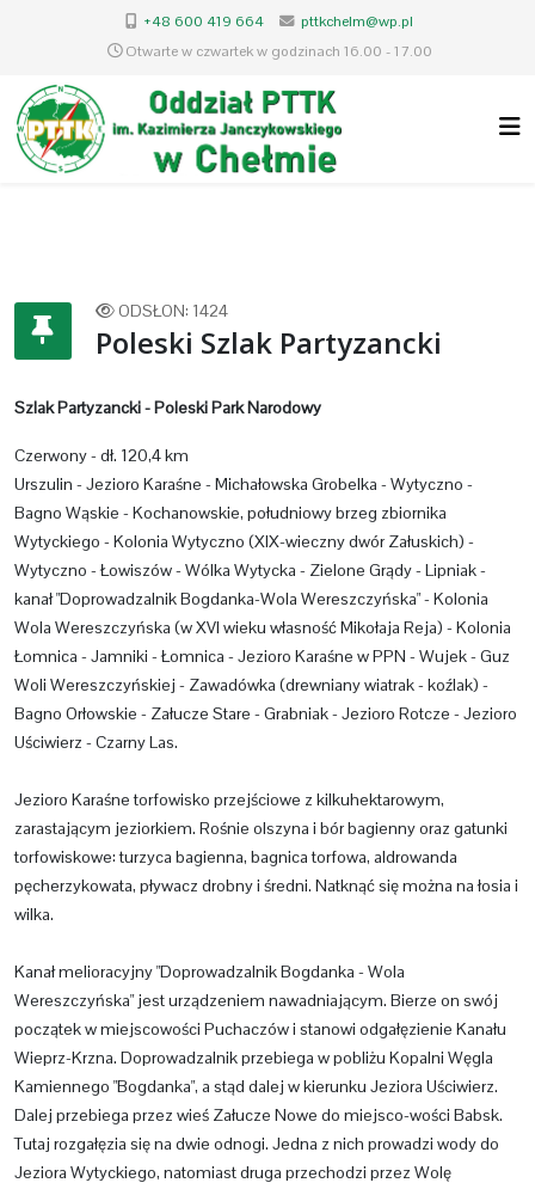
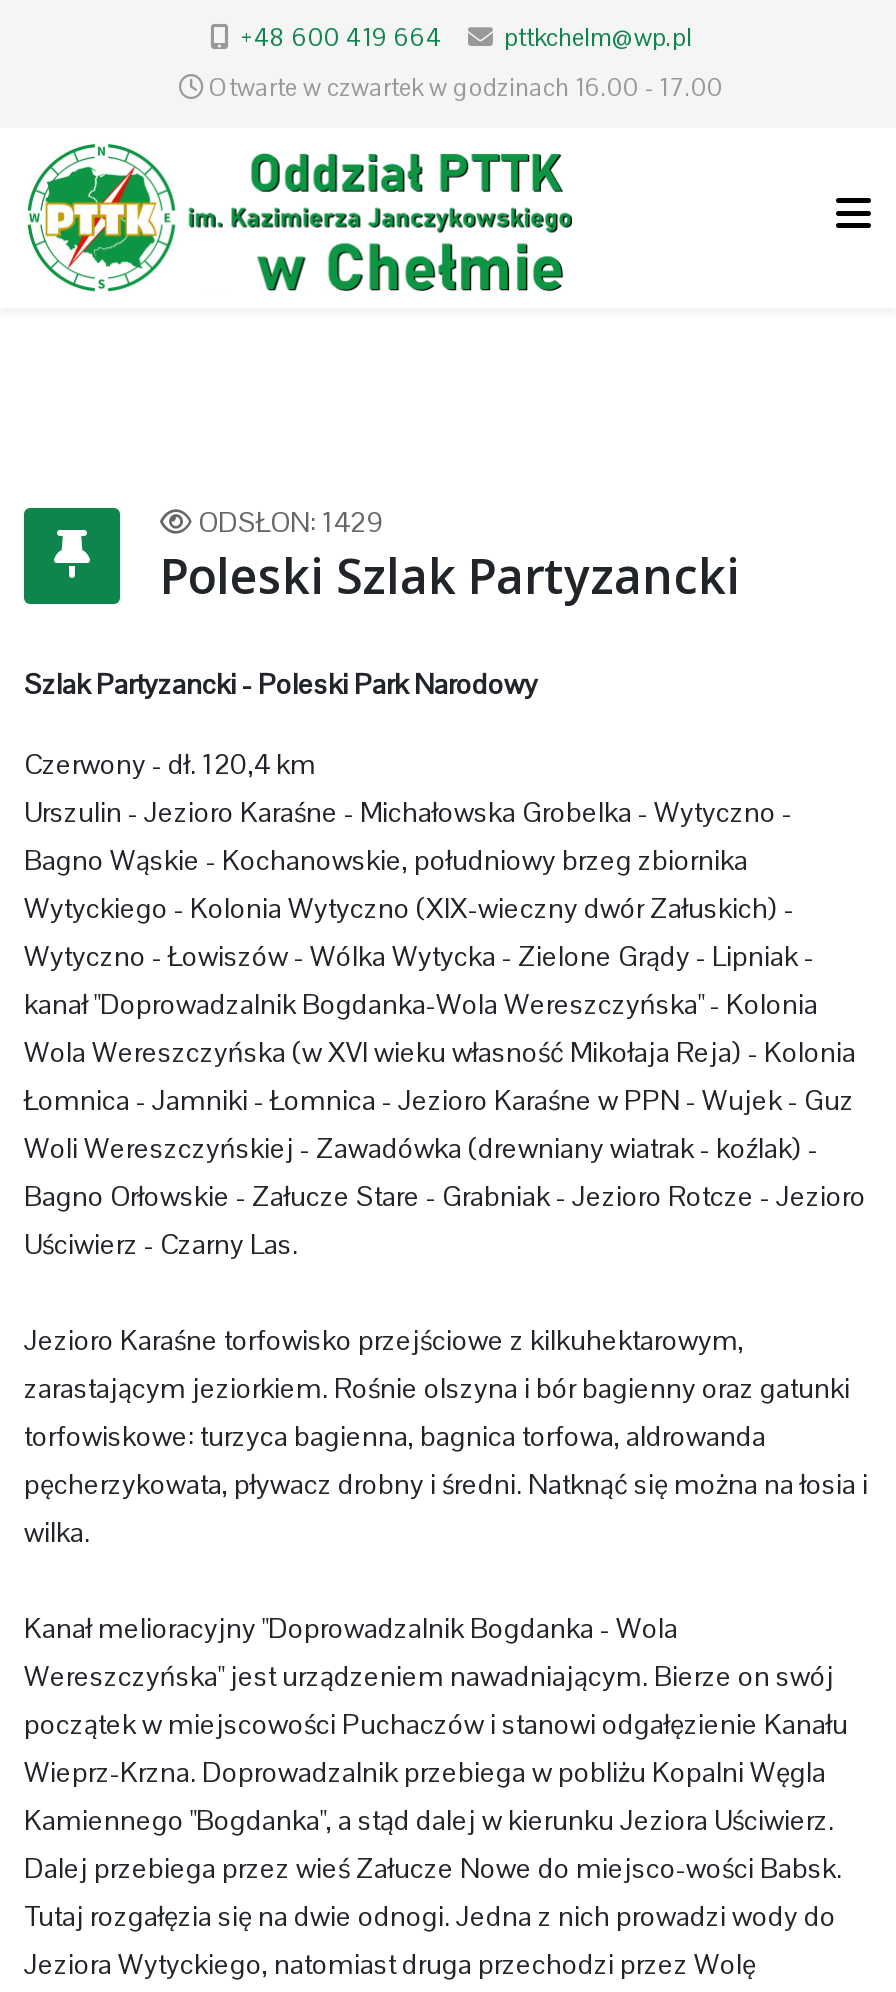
[118,300,228,321] ODSŁON: 1424 -> [198,504,382,540] ODSŁON: 1429

